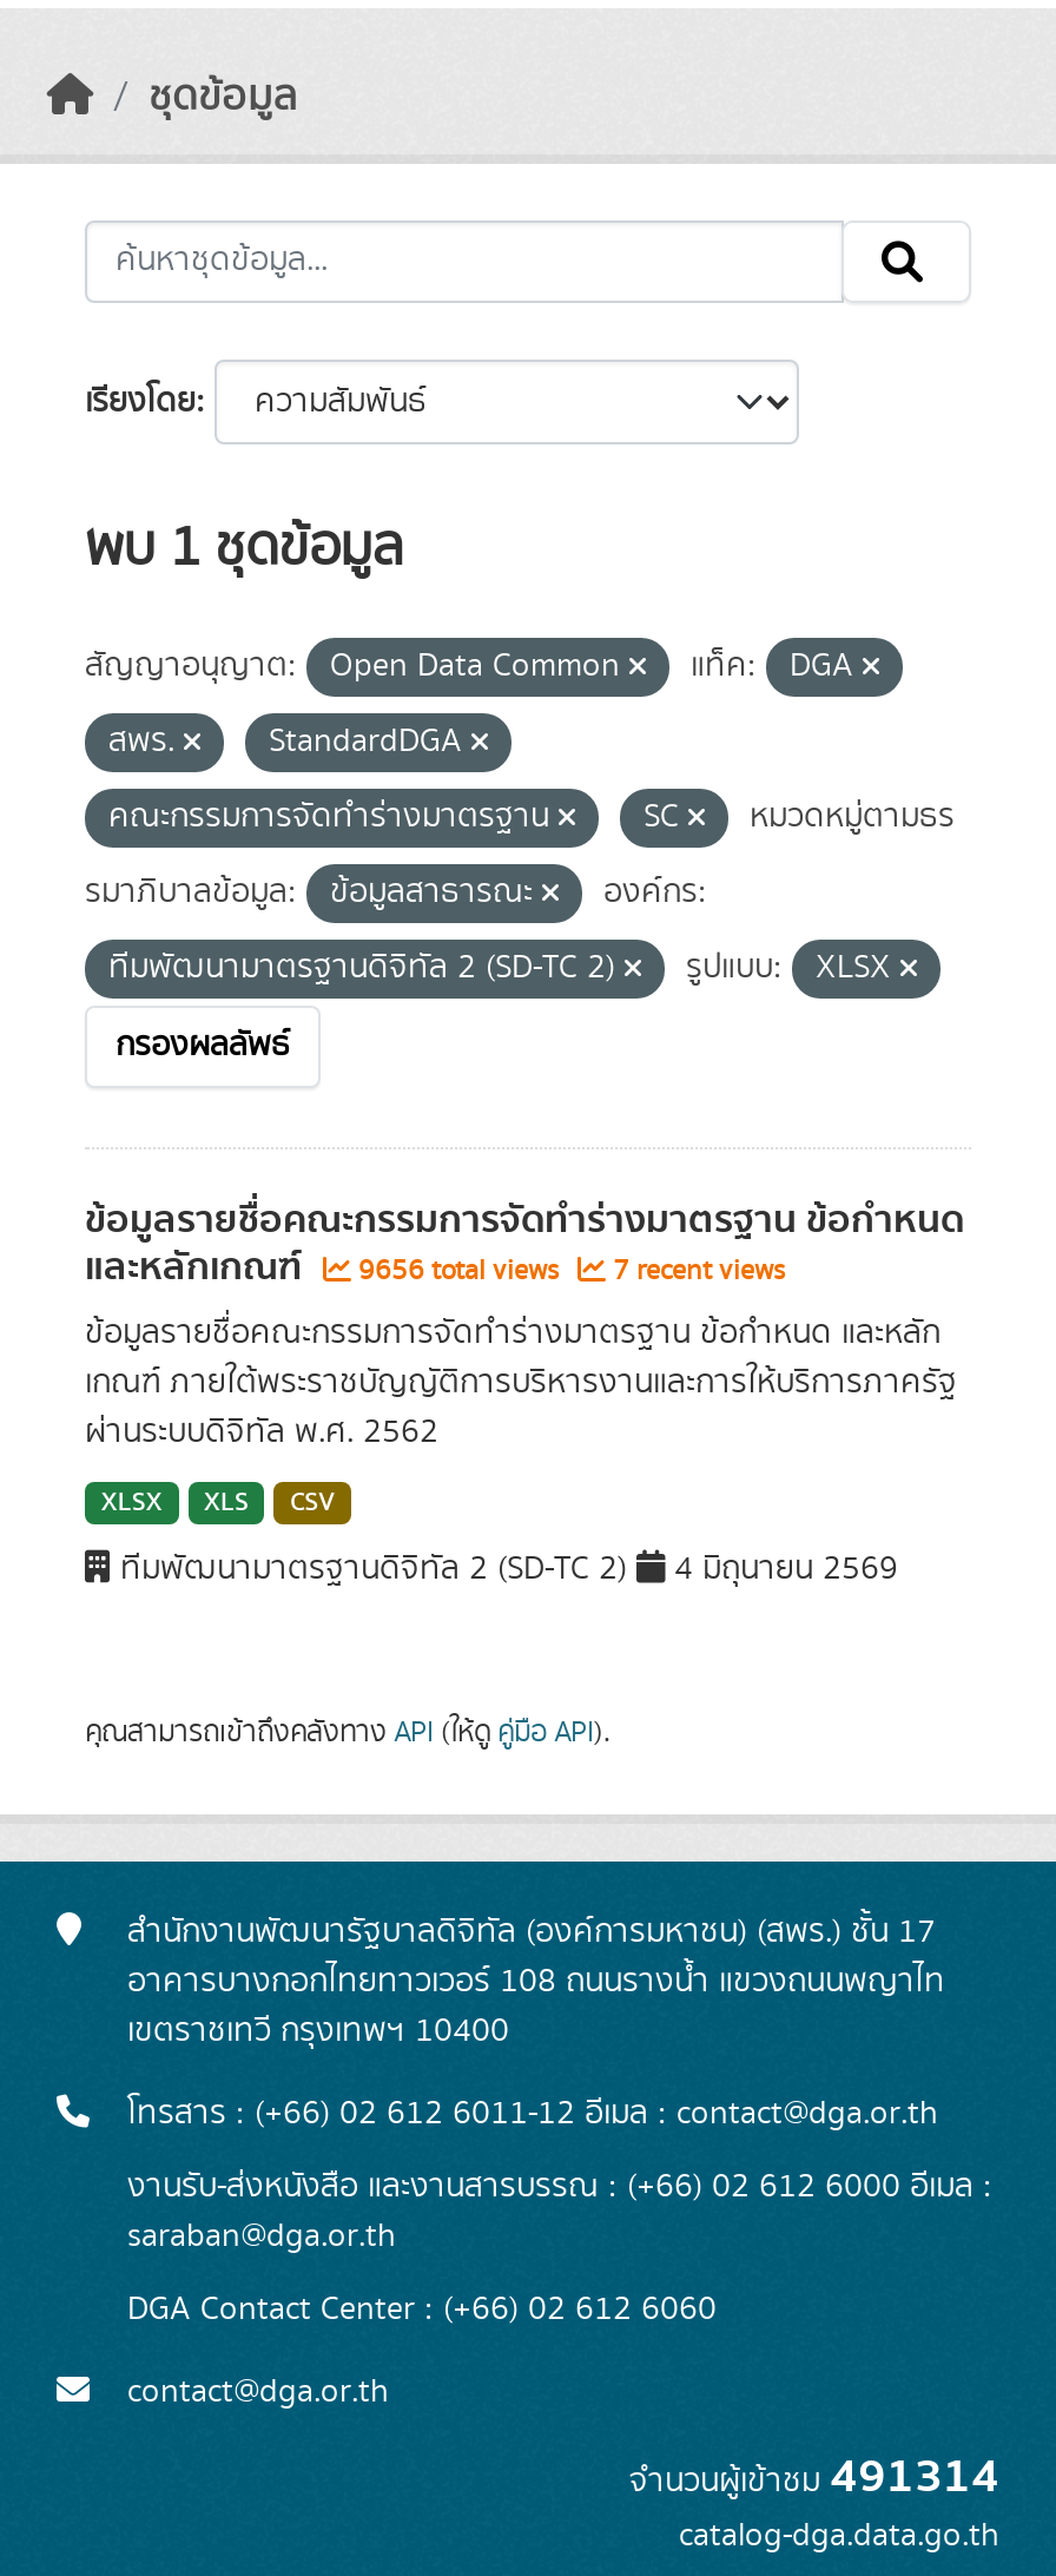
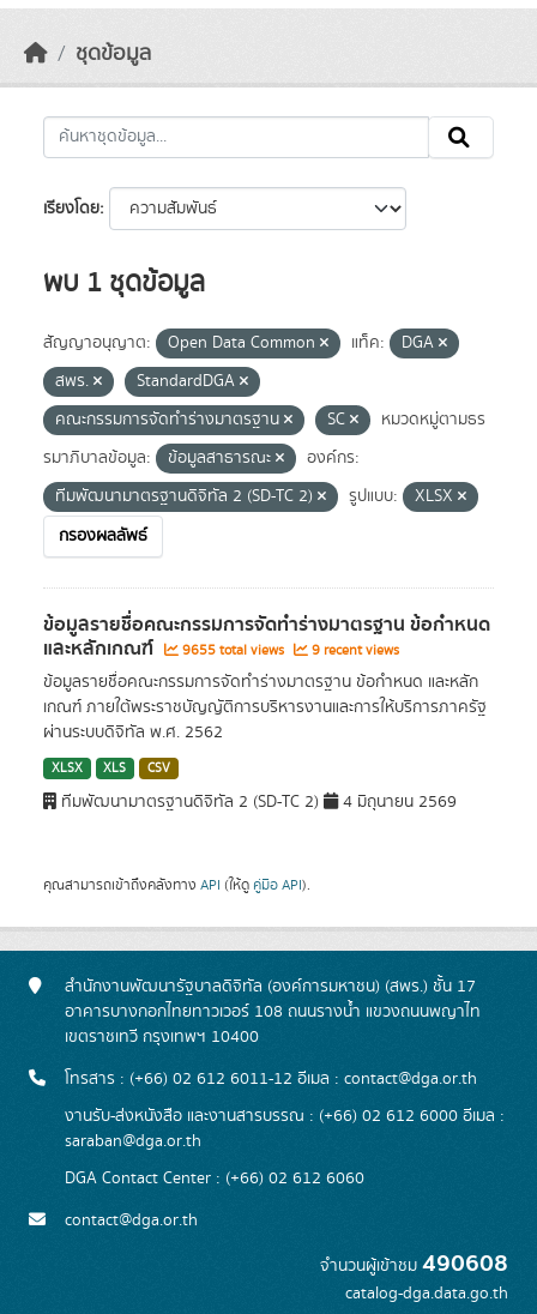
[351,1251,566,1291] 9656 total views -> [179,640,288,661] 9655 total views
[606,1251,785,1291] 7 recent views -> [308,640,399,661] 9 recent views
[629,2439,999,2515] จำนวนผู้เข้าชม491314 -> [320,1244,508,1283] จำนวนผู้เข้าชม490608

